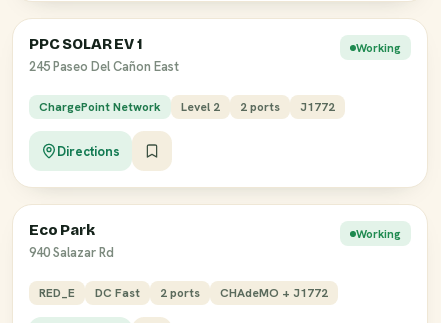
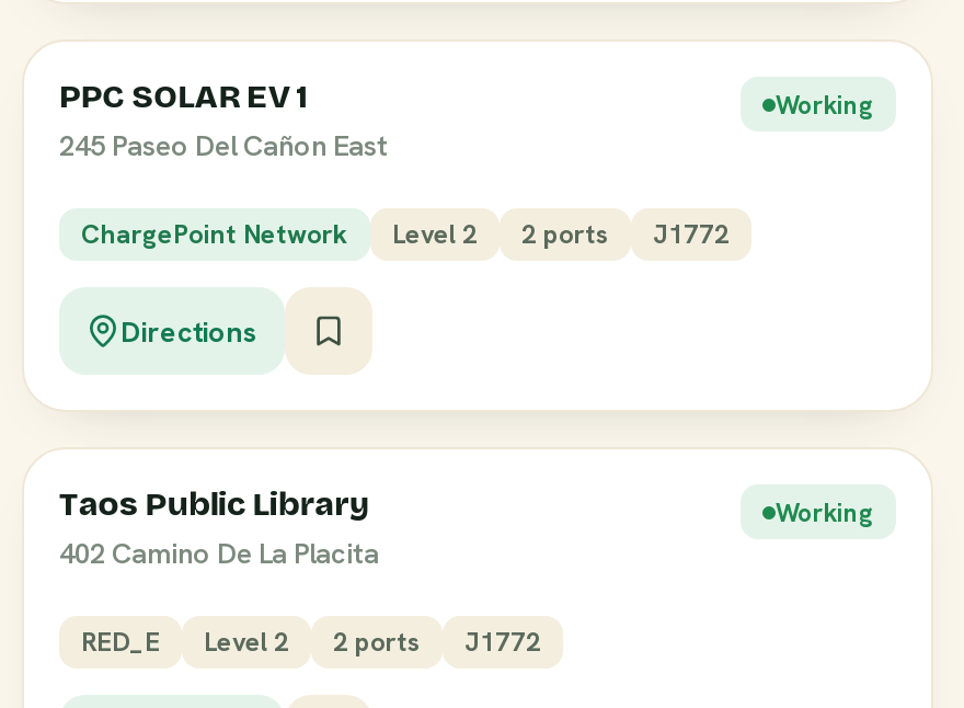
[29,221,114,261] Eco Park | 940 Salazar Rd -> [59,485,379,572] Taos Public Library | 402 Camino De La Placita
[95,285,140,301] DC Fast -> [204,625,289,660] Level 2
[220,285,328,301] CHAdeMO + J1772 -> [464,625,541,660] J1772

